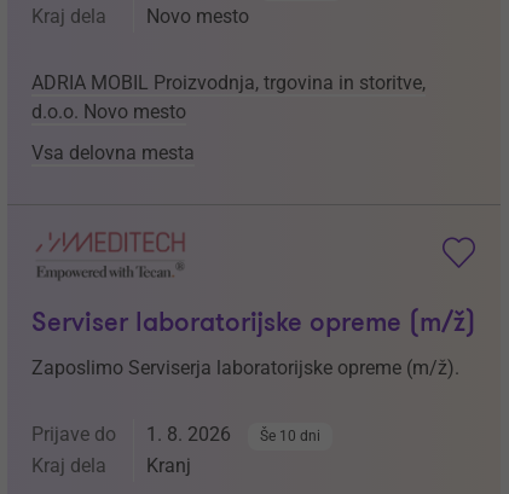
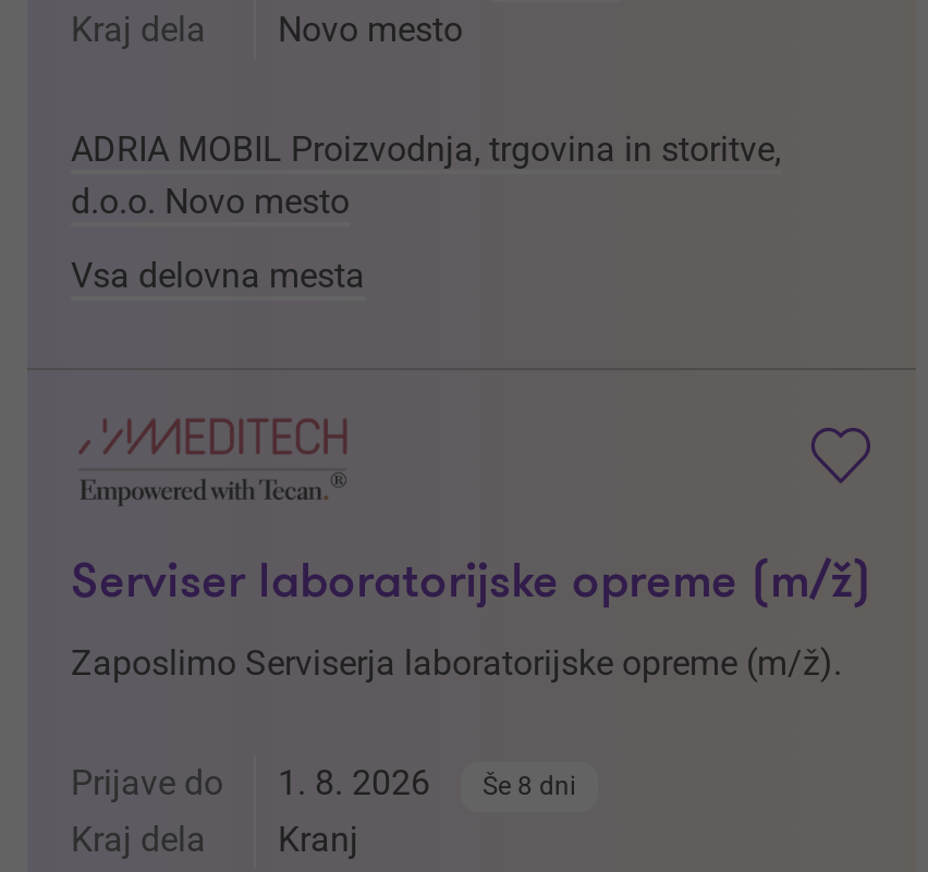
[31,423,320,446] Prijave do 1. 8. 2026 Še 10 dni -> [71,763,576,805] Prijave do 1. 8. 2026 Še 8 dni

